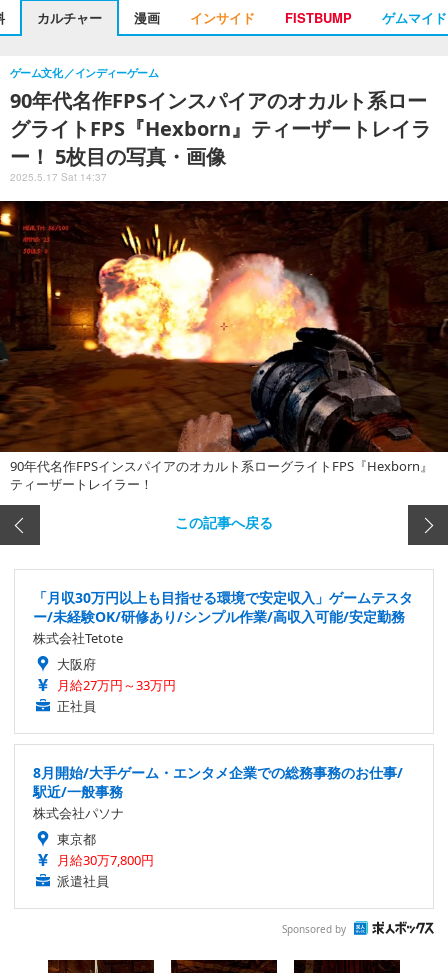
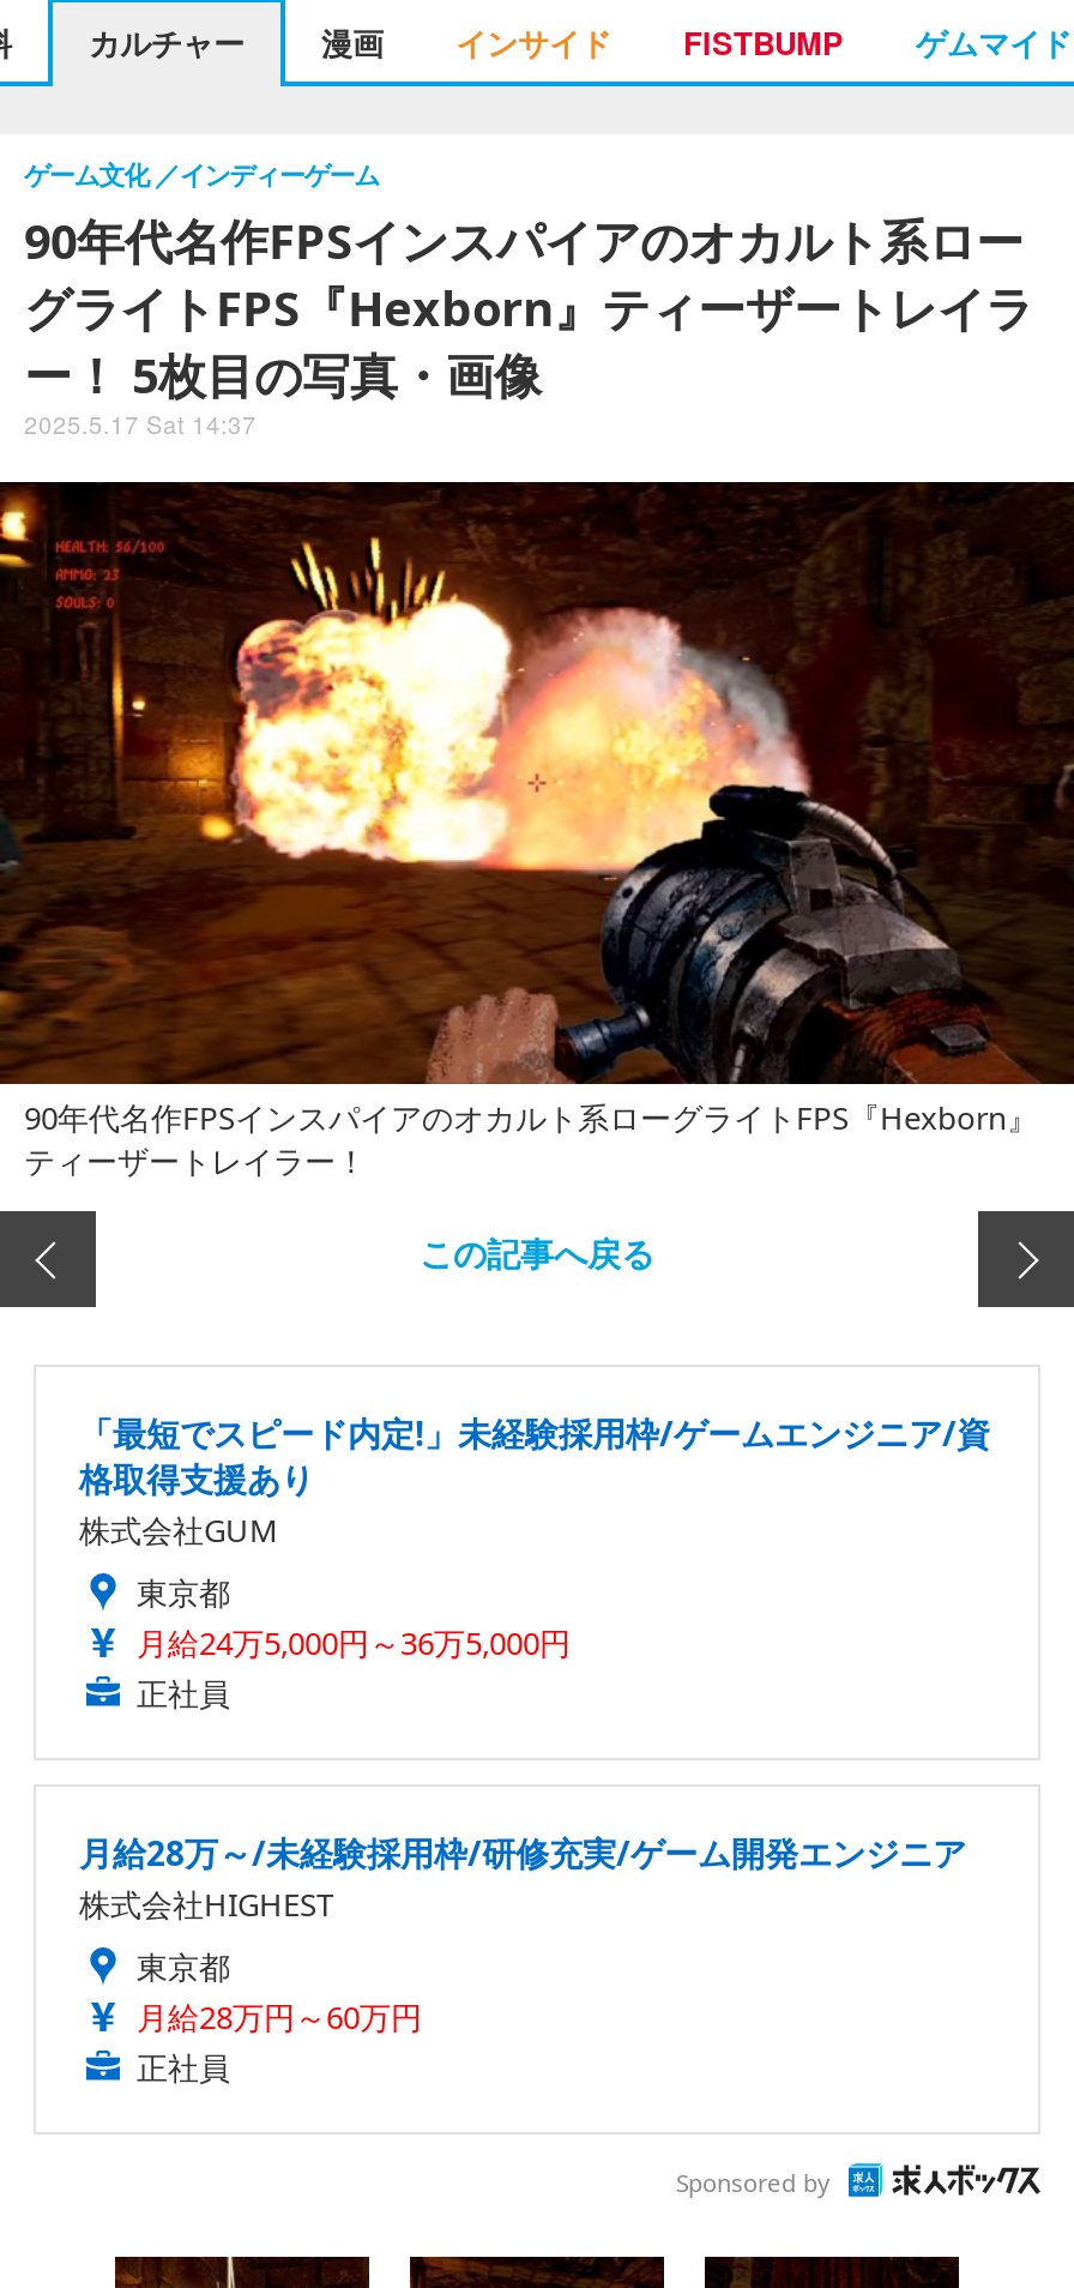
[33,588,413,694] 「月収30万円以上も目指せる環境で安定収入」ゲームテスタ | ー/未経験OK/研修あり/シンプル作業/高収入可能/安定勤務 | 株式会社Tetote | 大阪府 | 月給27万円～33万円 -> [79,1411,990,1665] 「最短でスピード内定!」未経験採用枠/ゲームエンジニア/資 | 格取得支援あり | 株式会社GUM | 東京都 | 月給24万5,000円～36万5,000円
[33,763,403,822] 8月開始/大手ゲーム・エンタメ企業での総務事務のお仕事/ | 駅近/一般事務 | 株式会社パソナ -> [79,1831,966,1927] 月給28万～/未経験採用枠/研修充実/ゲーム開発エンジニア | 株式会社HIGHEST
[57,851,154,890] 月給30万7,800円 | 派遣社員 -> [137,1996,422,2090] 月給28万円～60万円 | 正社員

